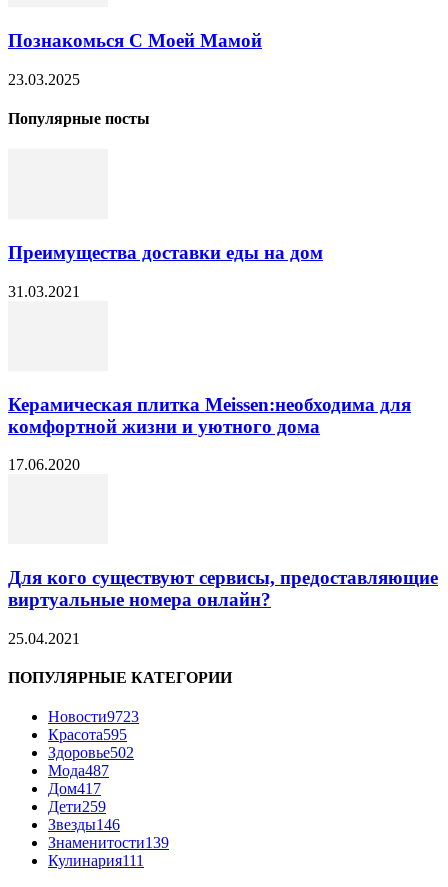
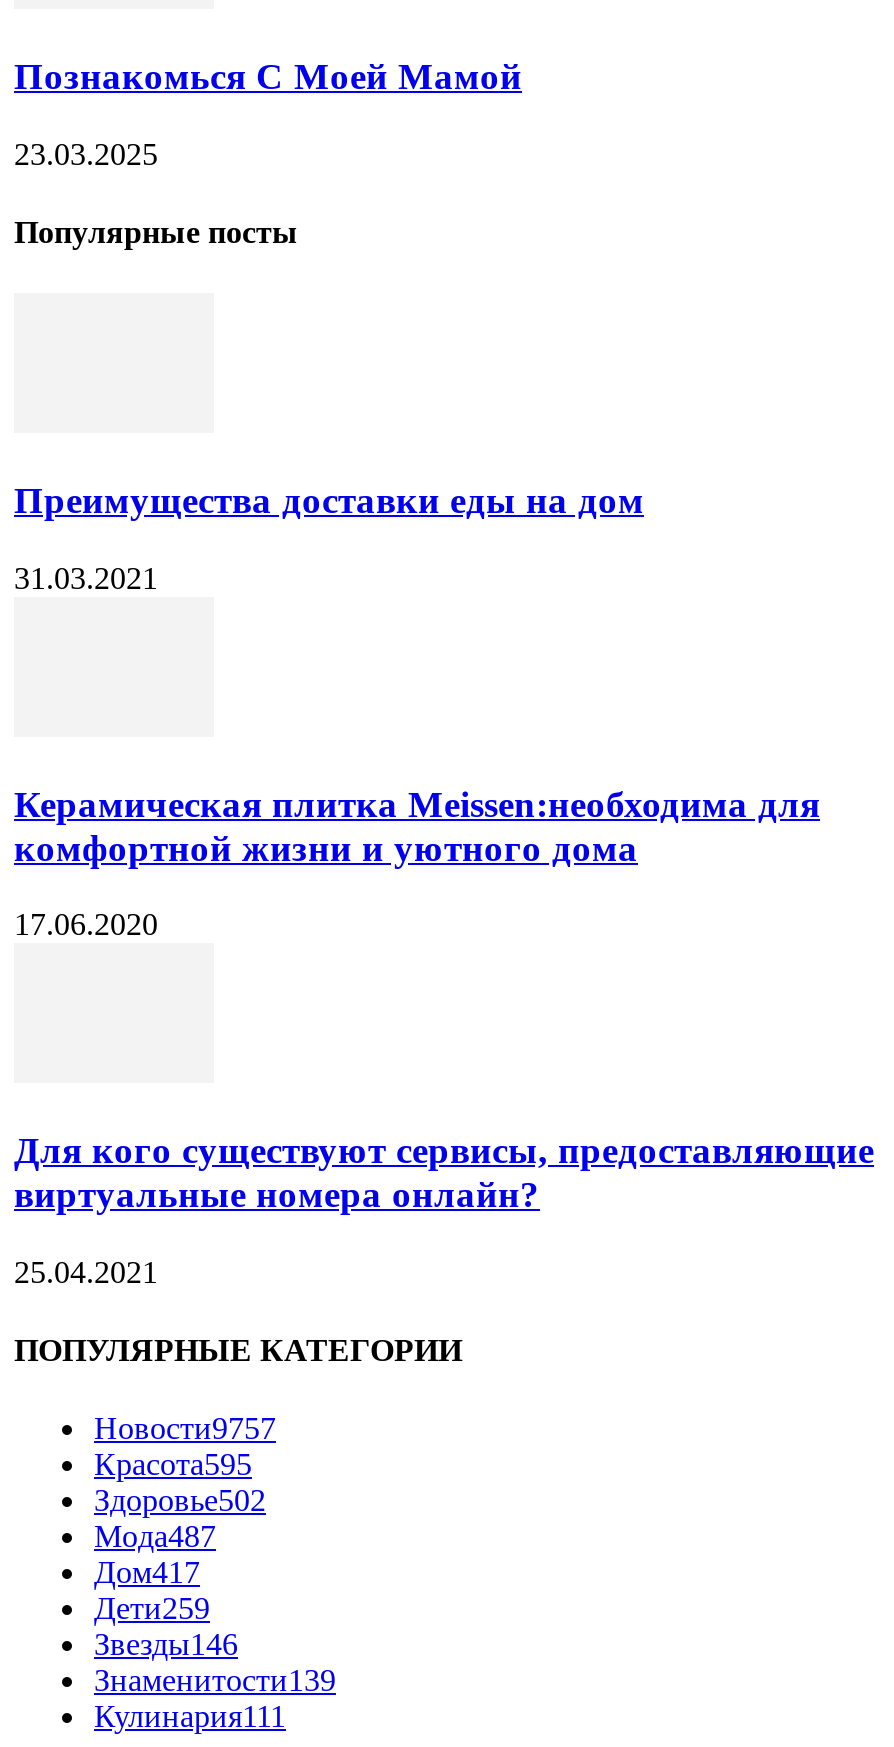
[48,708,139,725] Новости9723 -> [94,1411,276,1445] Новости9757

